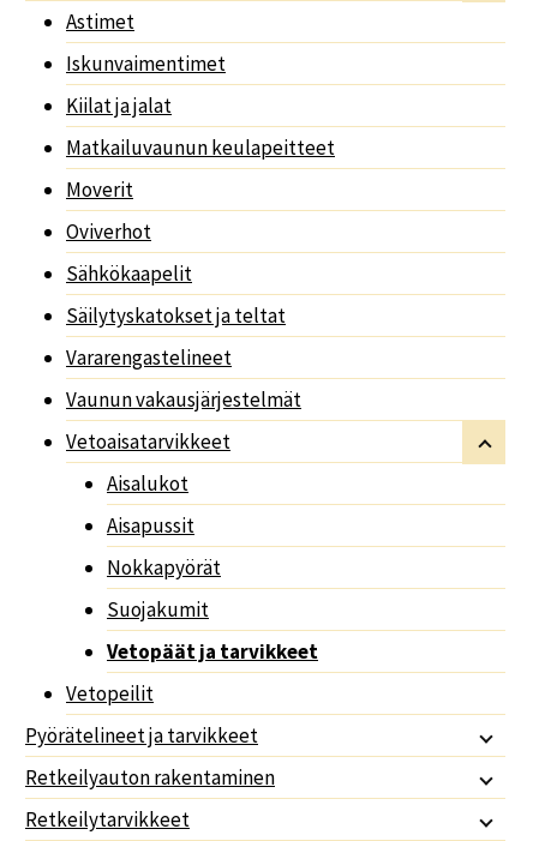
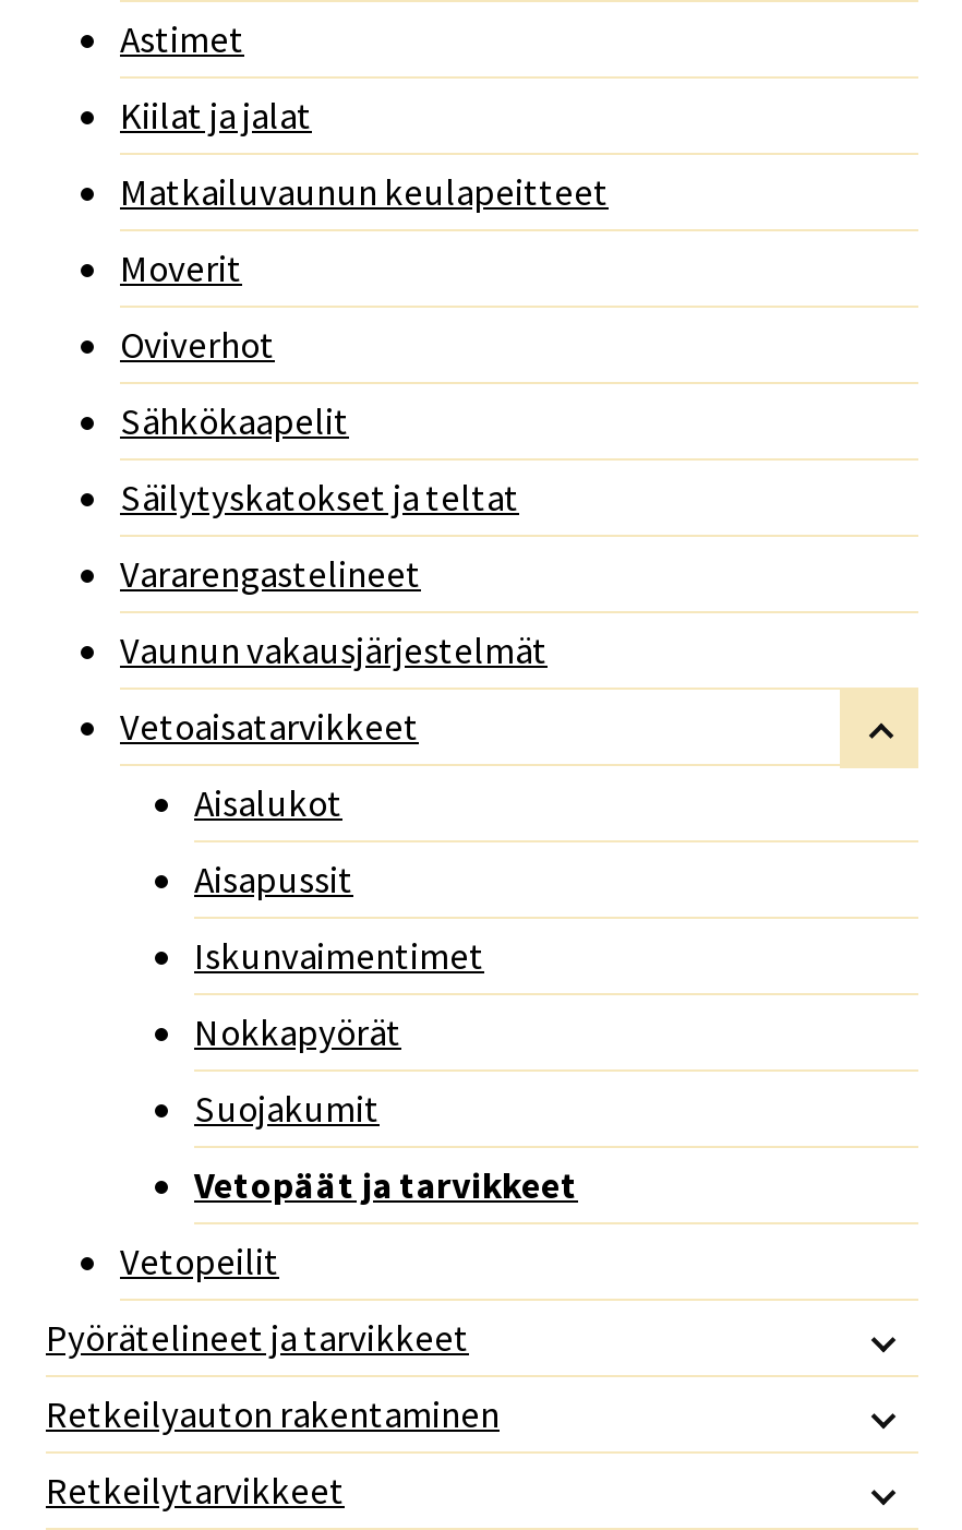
moved [66,51,226,77] -> [194,933,484,981]: Iskunvaimentimet
moved [66,93,335,539] -> [120,92,609,904]: Kiilat ja jalat | Matkailuvaunun keulapeitteet | Moverit | ... | Aisalukot | Aisapussit

